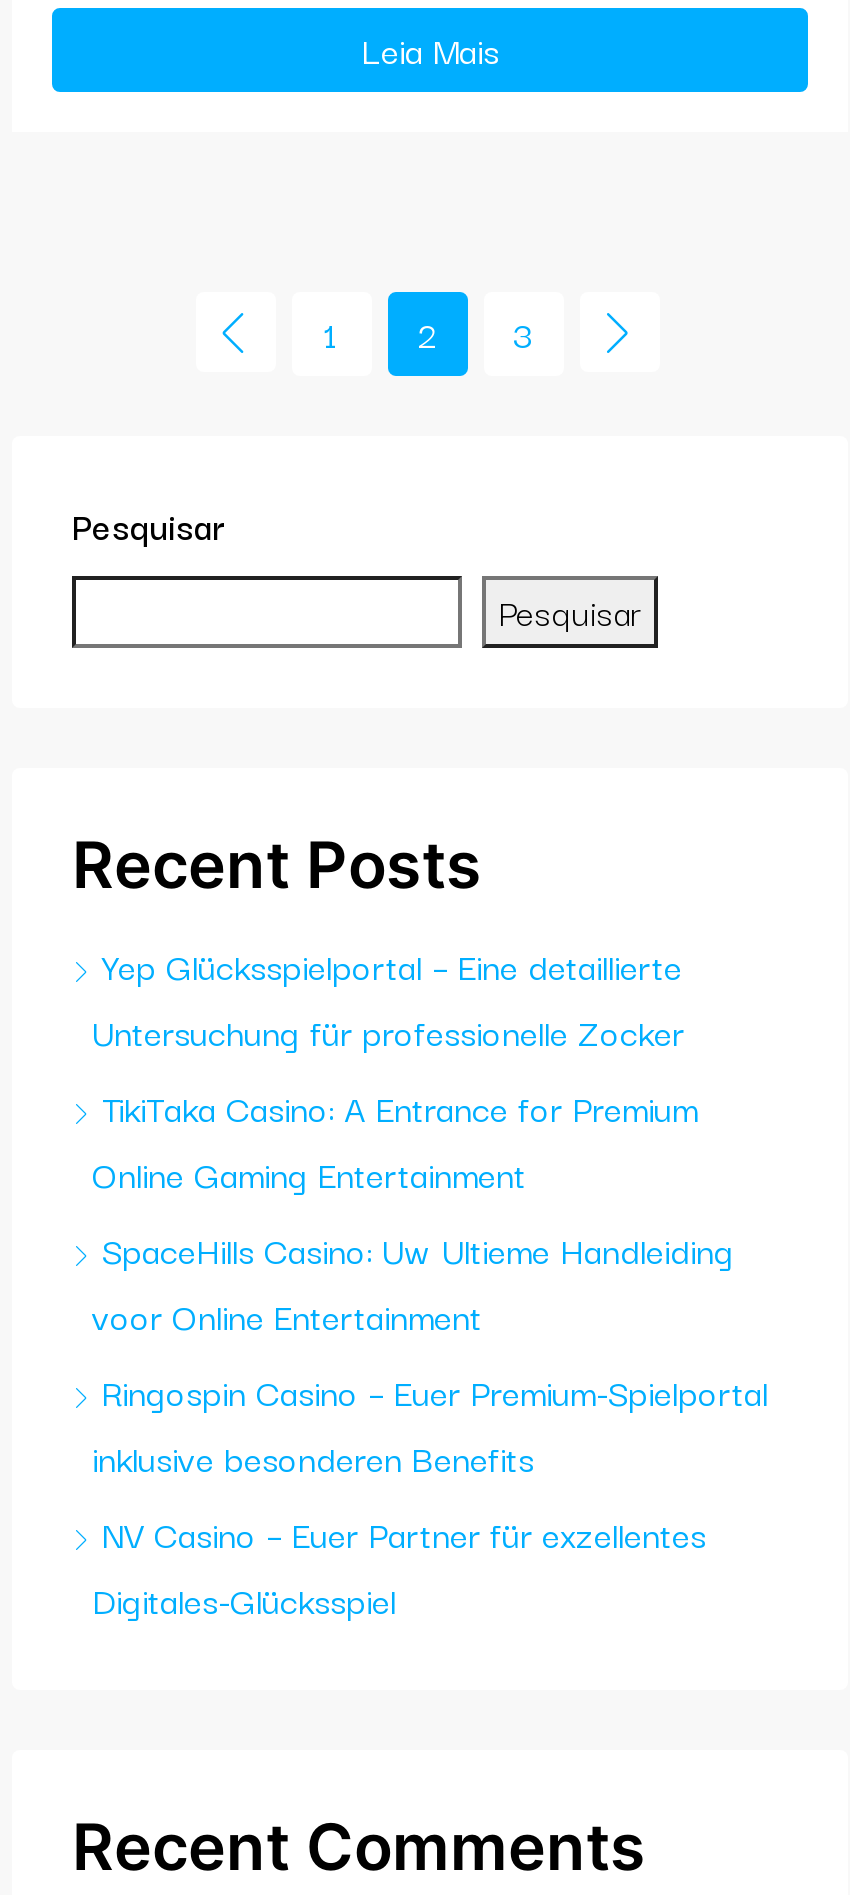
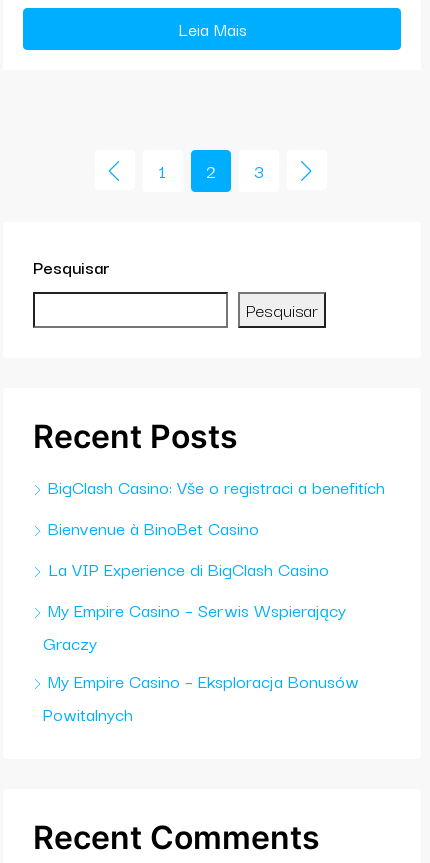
[92,938,768,1626] Yep Glücksspielportal – Eine detaillierte | Untersuchung für professionelle Zocker | TikiTaka Casino: A Entrance for Premium | Online Gaming Entertainment | SpaceHills Casino: Uw Ultieme Handleiding | voor Online Entertainment | Ringospin Casino – Euer Premium-Spielportal | inklusive besonderen Benefits | NV Casino – Euer Partner für exzellentes | Digitales-Glücksspiel -> [43,473,385,727] BigClash Casino: Vše o registraci a benefitích | Bienvenue à BinoBet Casino | La VIP Experience di BigClash Casino | My Empire Casino – Serwis Wspierający | Graczy | My Empire Casino – Eksploracja Bonusów | Powitalnych

